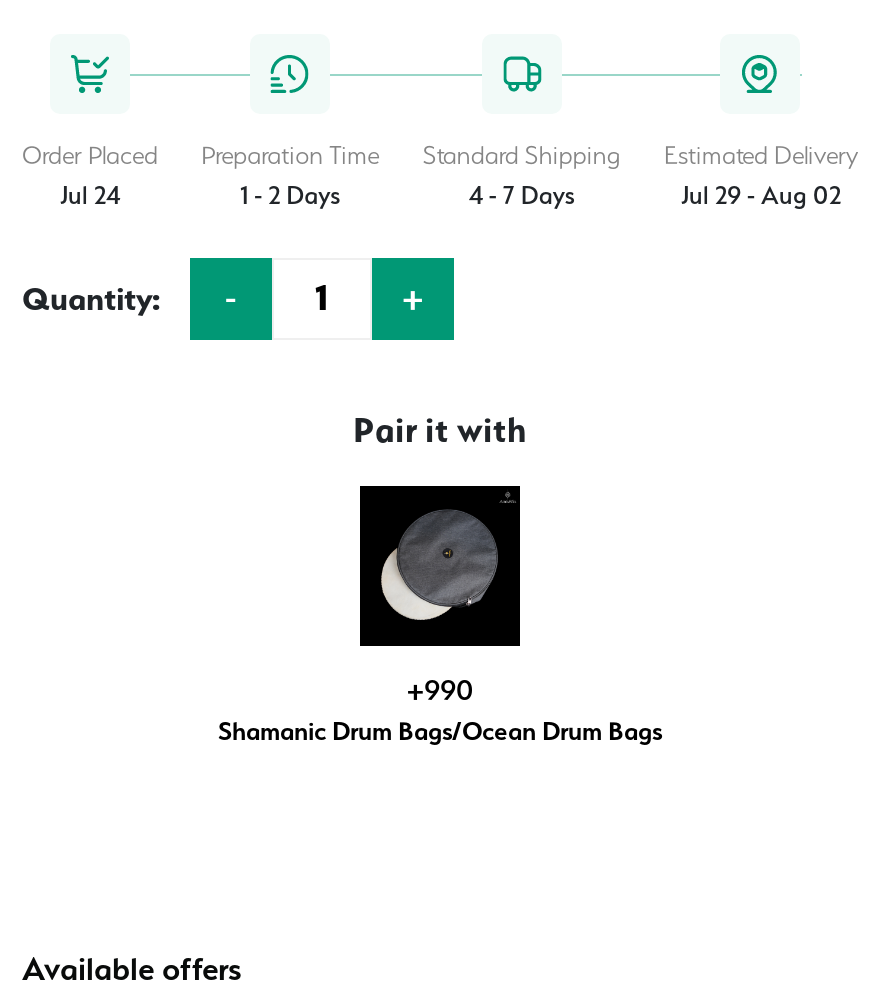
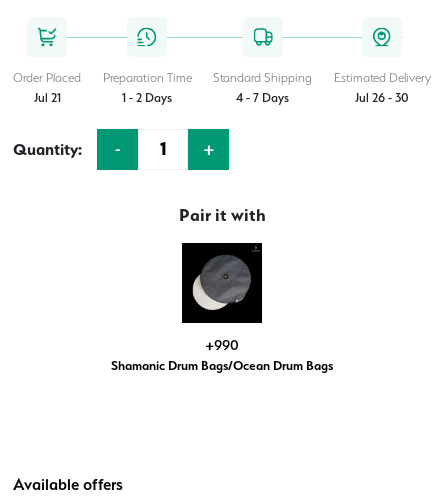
[60,180,120,210] Jul 24 -> [33,90,60,105] Jul 21
[681,180,841,210] Jul 29 - Aug 02 -> [355,90,409,105] Jul 26 - 30

